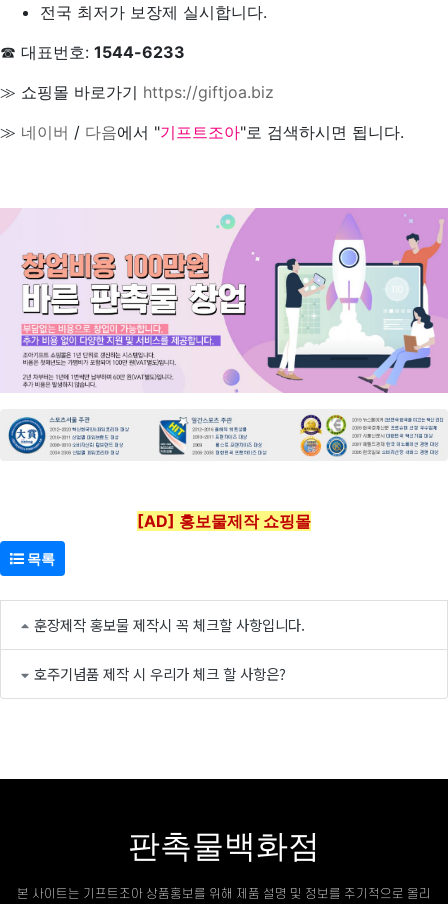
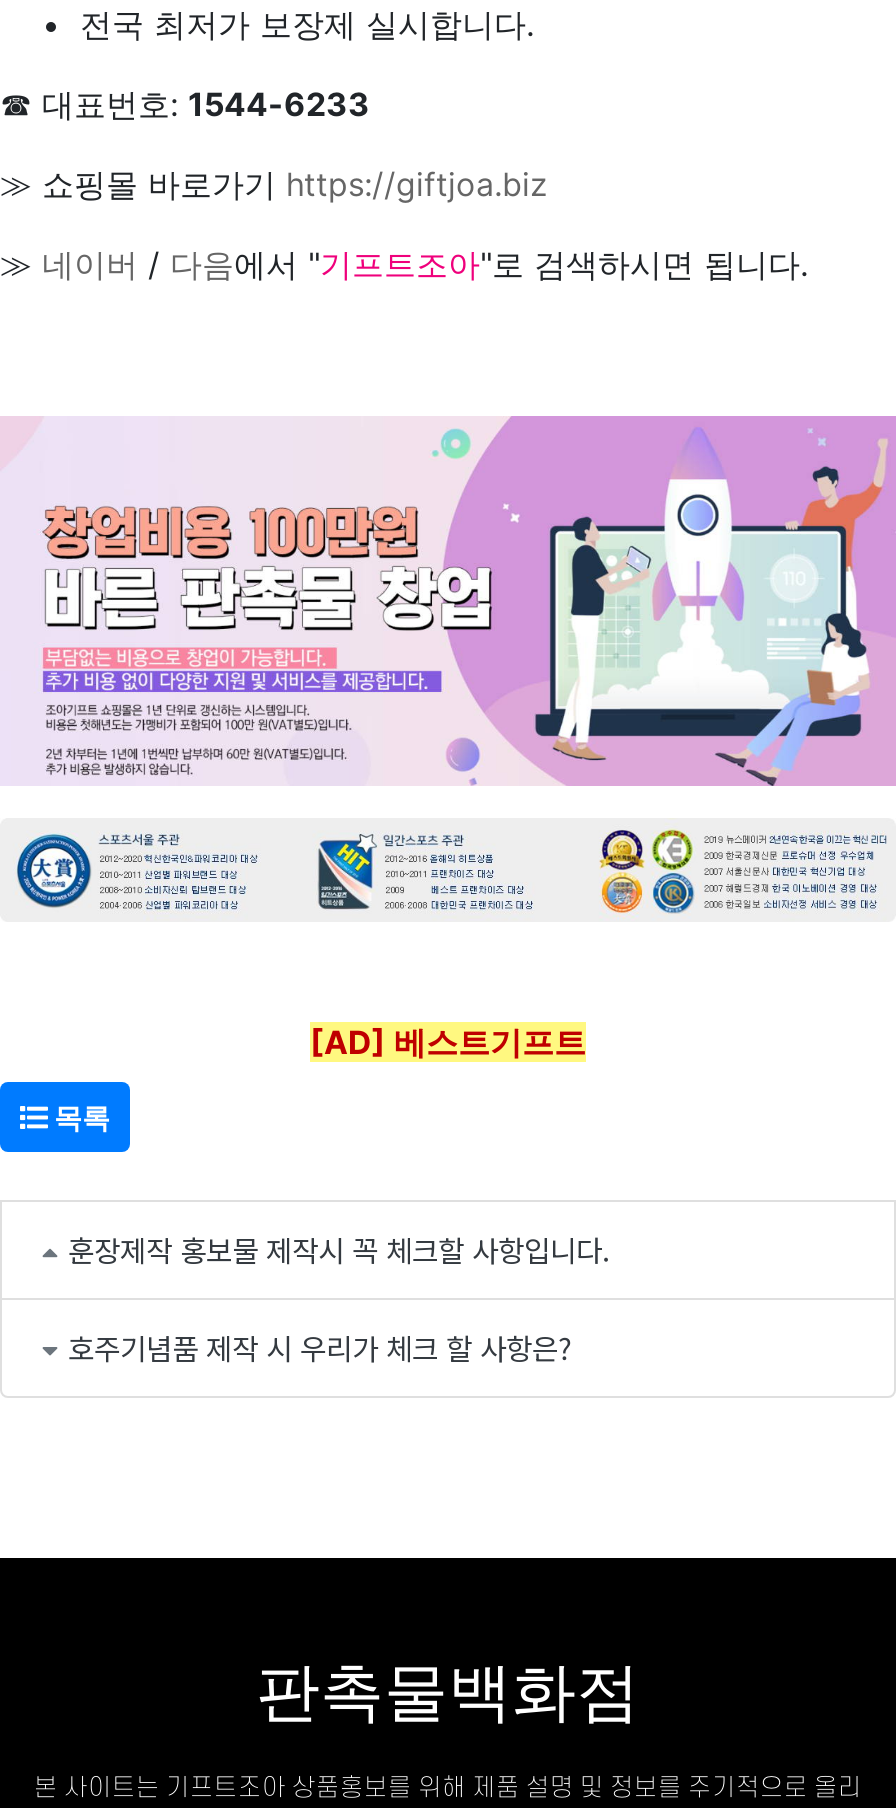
[137,511,311,531] [AD] 홍보물제작 쇼핑몰 -> [310,1023,586,1063] [AD] 베스트기프트

